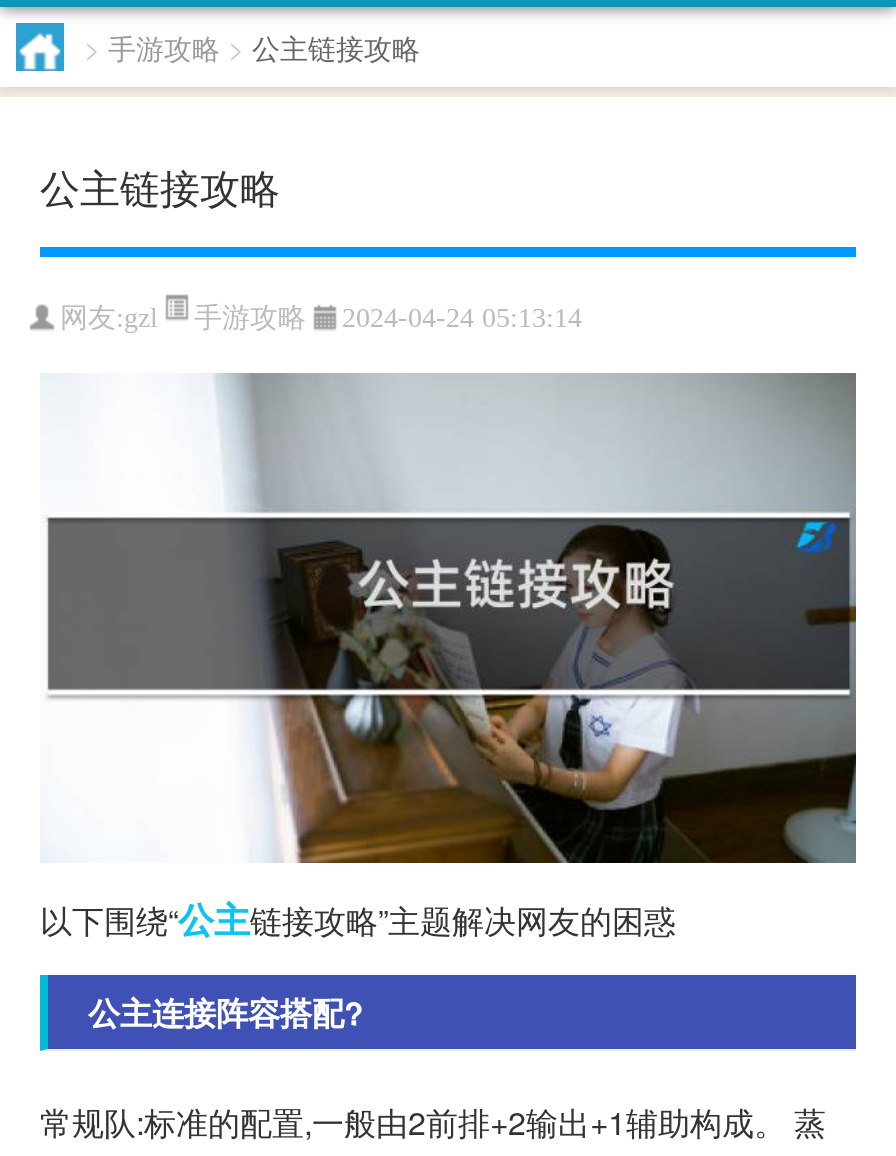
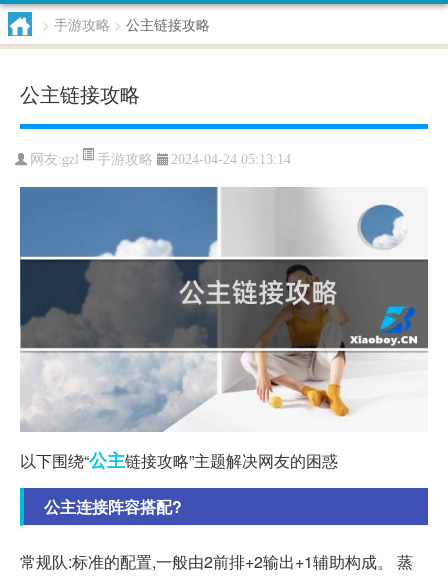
[40,371,858,865] [image] -> [19,186,429,432] [image]

